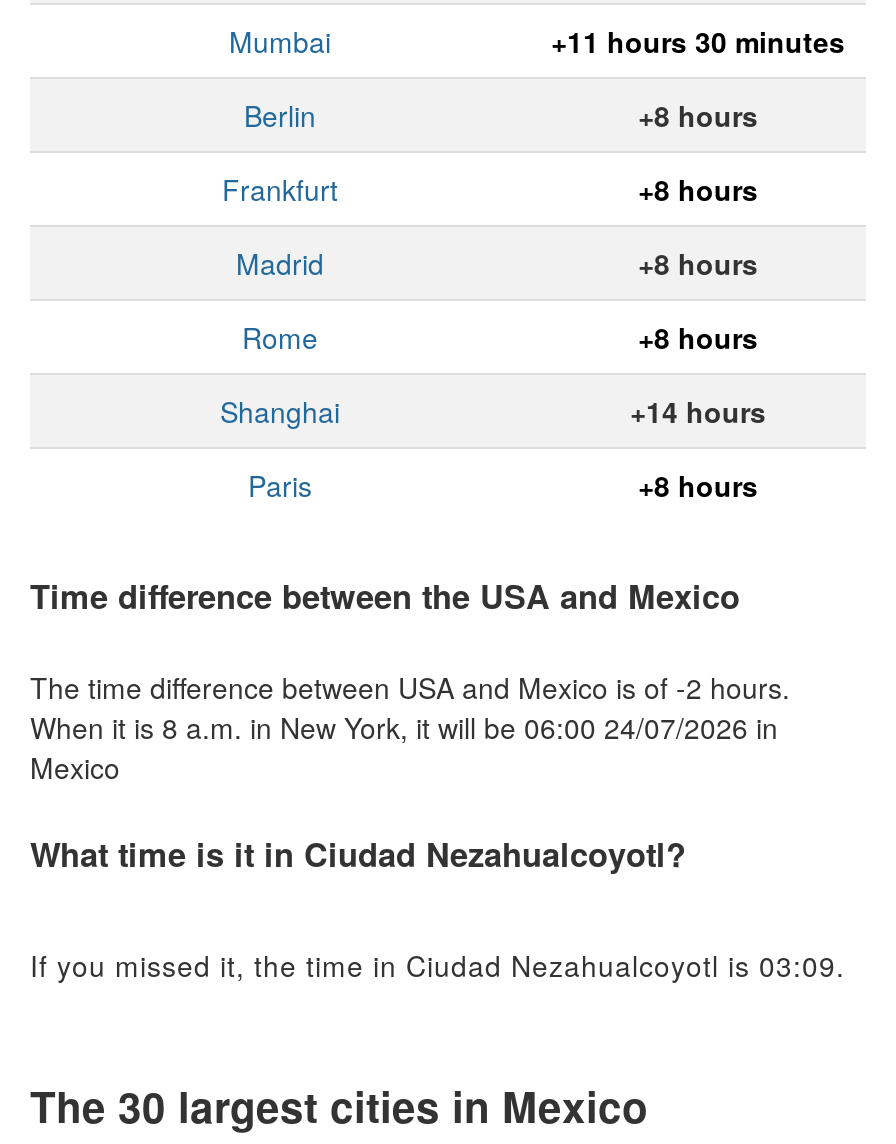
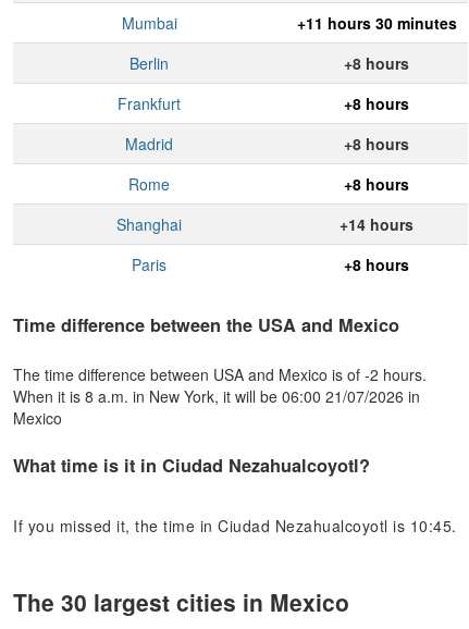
[30,706,778,746] When it is 8 a.m. in New York, it will be 06:00 24/07/2026 in -> [13,385,420,407] When it is 8 a.m. in New York, it will be 06:00 21/07/2026 in
[30,946,845,986] If you missed it, the time in Ciudad Nezahualcoyotl is 03:09. -> [13,515,456,537] If you missed it, the time in Ciudad Nezahualcoyotl is 10:45.

